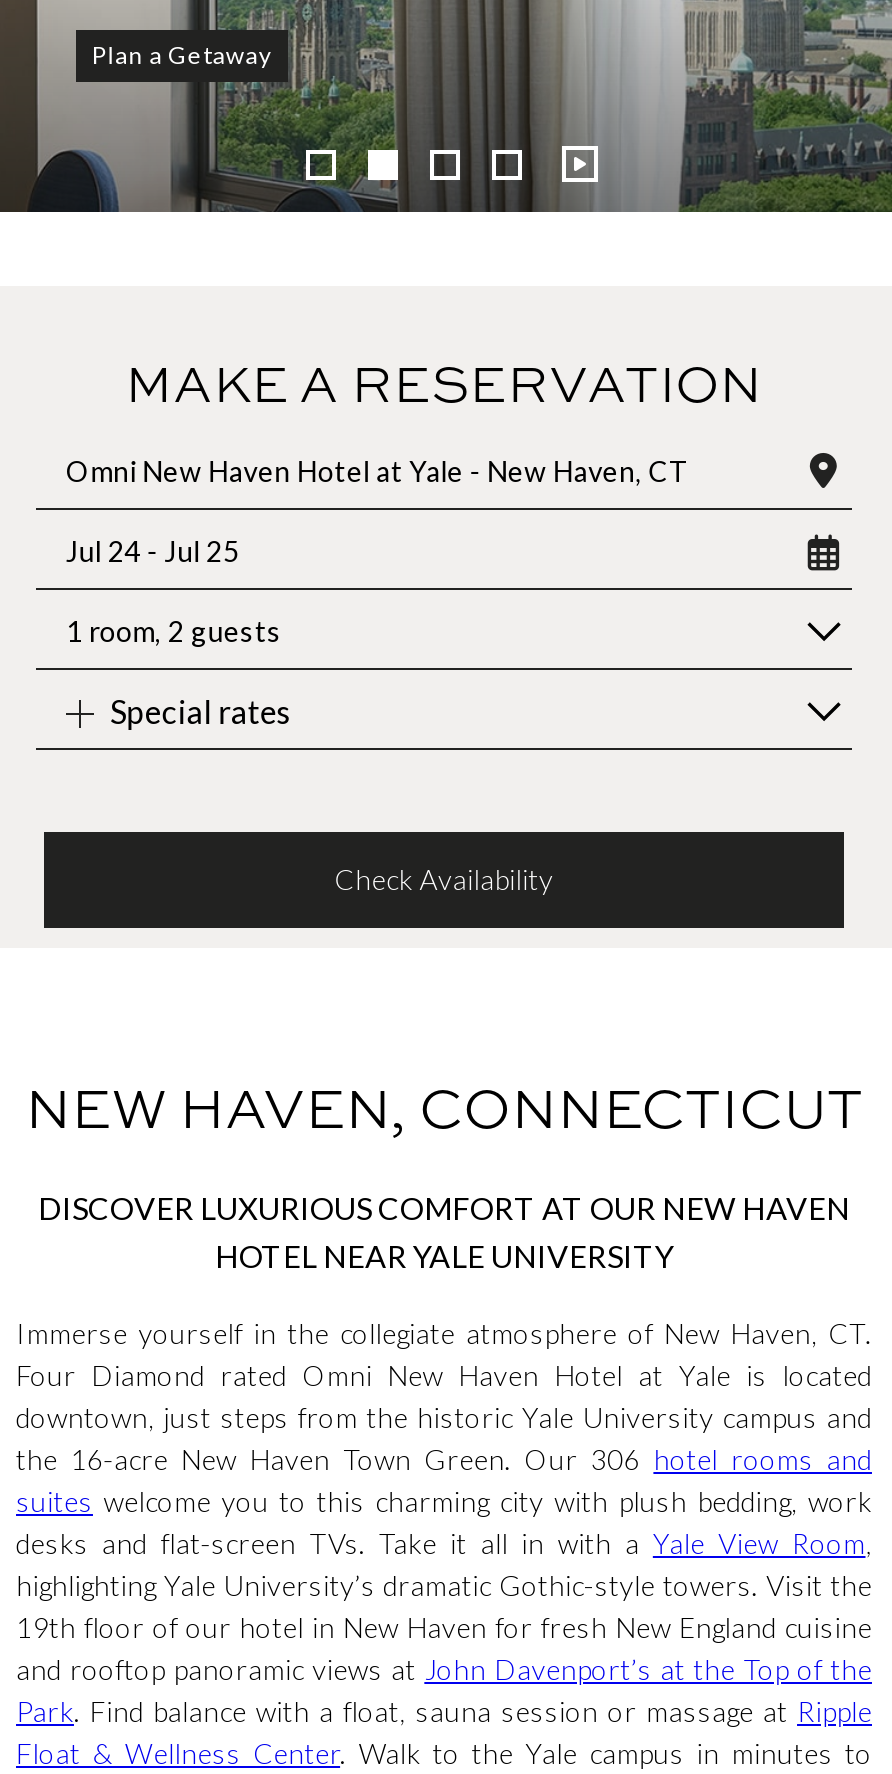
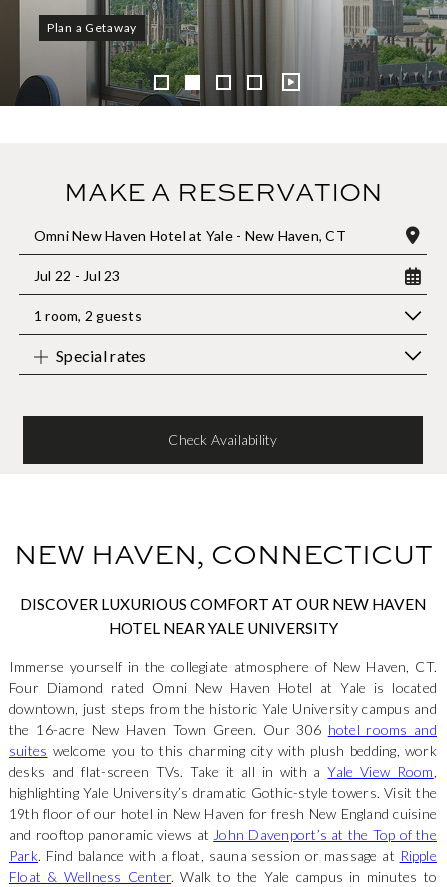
[66,533,239,567] Jul 24 - Jul 25 -> [34,266,121,283] Jul 22 - Jul 23

